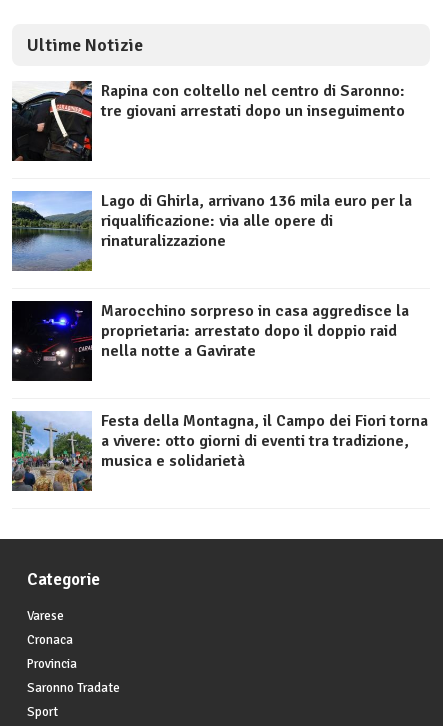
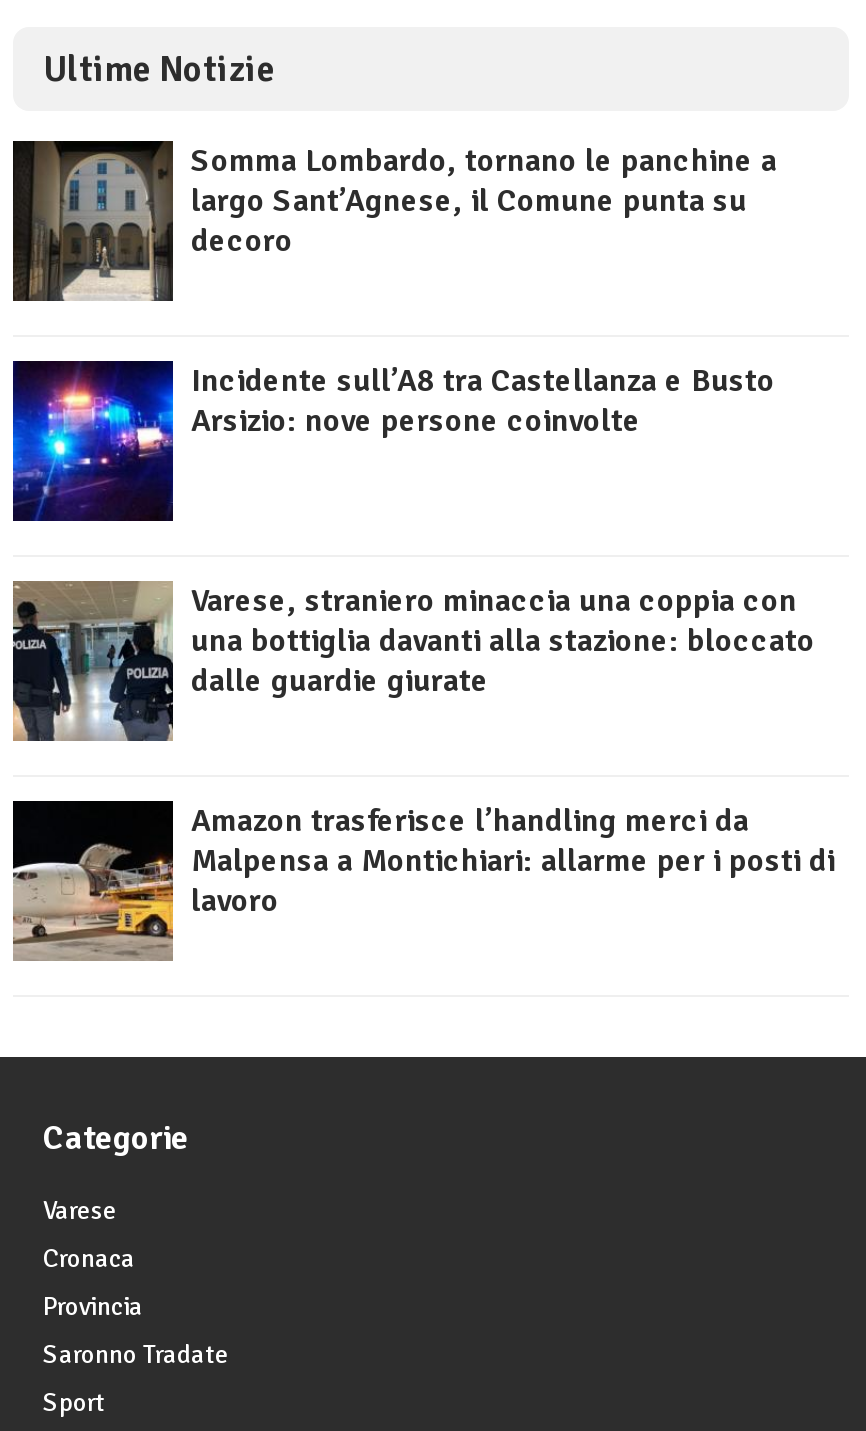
[12,80,405,162] [image] | Rapina con coltello nel centro di Saronno: | tre giovani arrestati dopo un inseguimento -> [11,139,777,303] [image] | Somma Lombardo, tornano le panchine a | largo Sant’Agnese, il Comune punta su | decoro
[11,191,412,272] [image] | Lago di Ghirla, arrivano 136 mila euro per la | riqualificazione: via alle opere di | rinaturalizzazione -> [11,359,775,523] [image] | Incidente sull’A8 tra Castellanza e Busto | Arsizio: nove persone coinvolte
[11,300,409,381] [image] | Marocchino sorpreso in casa aggredisce la | proprietaria: arrestato dopo il doppio raid | nella notte a Gavirate -> [11,579,815,741] [image] | Varese, straniero minaccia una coppia con | una bottiglia davanti alla stazione: bloccato | dalle guardie giurate
[12,410,428,492] [image] | Festa della Montagna, il Campo dei Fiori torna | a vivere: otto giorni di eventi tra tradizione, | musica e solidarietà -> [13,799,835,961] [image] | Amazon trasferisce l’handling merci da | Malpensa a Montichiari: allarme per i posti di | lavoro

